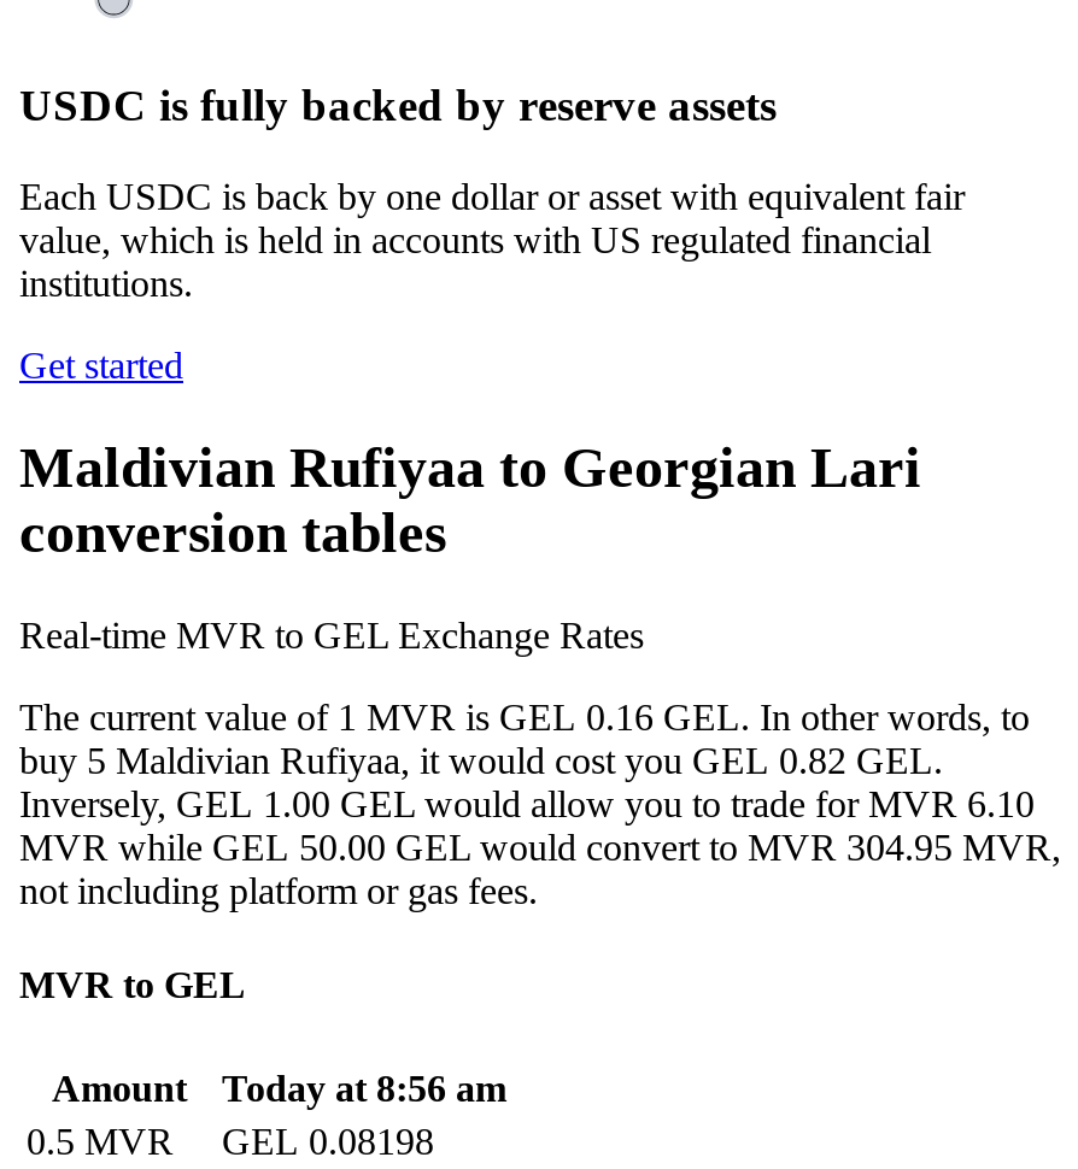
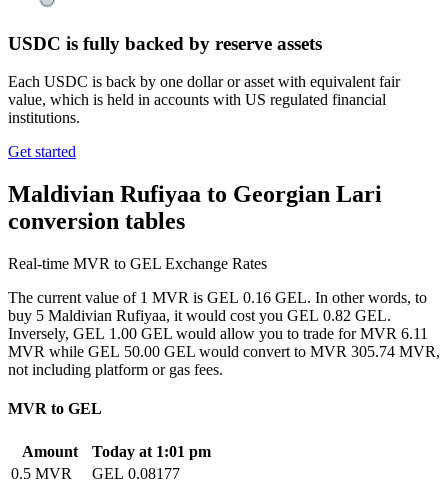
[19,784,1035,825] Inversely, GEL 1.00 GEL would allow you to trade for MVR 6.10 -> [8,325,428,342] Inversely, GEL 1.00 GEL would allow you to trade for MVR 6.11
[19,827,1061,868] MVR while GEL 50.00 GEL would convert to MVR 304.95 MVR, -> [8,343,440,360] MVR while GEL 50.00 GEL would convert to MVR 305.74 MVR,
[52,1067,506,1108] Amount Today at 8:56 am -> [21,443,211,460] Amount Today at 1:01 pm
[27,1120,434,1161] 0.5 MVR GEL 0.08198 -> [11,465,180,482] 0.5 MVR GEL 0.08177

